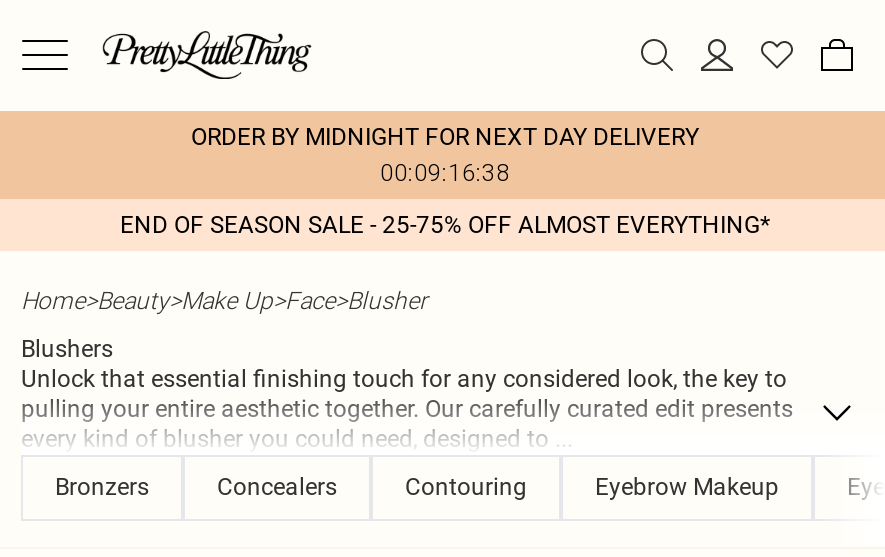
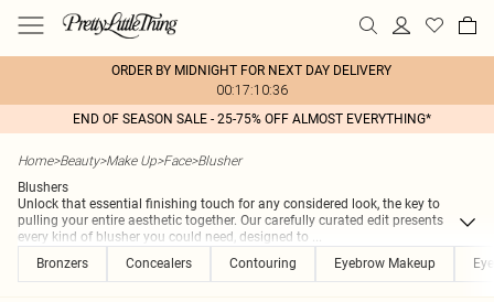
[380,157,510,187] 00:09:16:38 -> [216,82,287,98] 00:17:10:36

